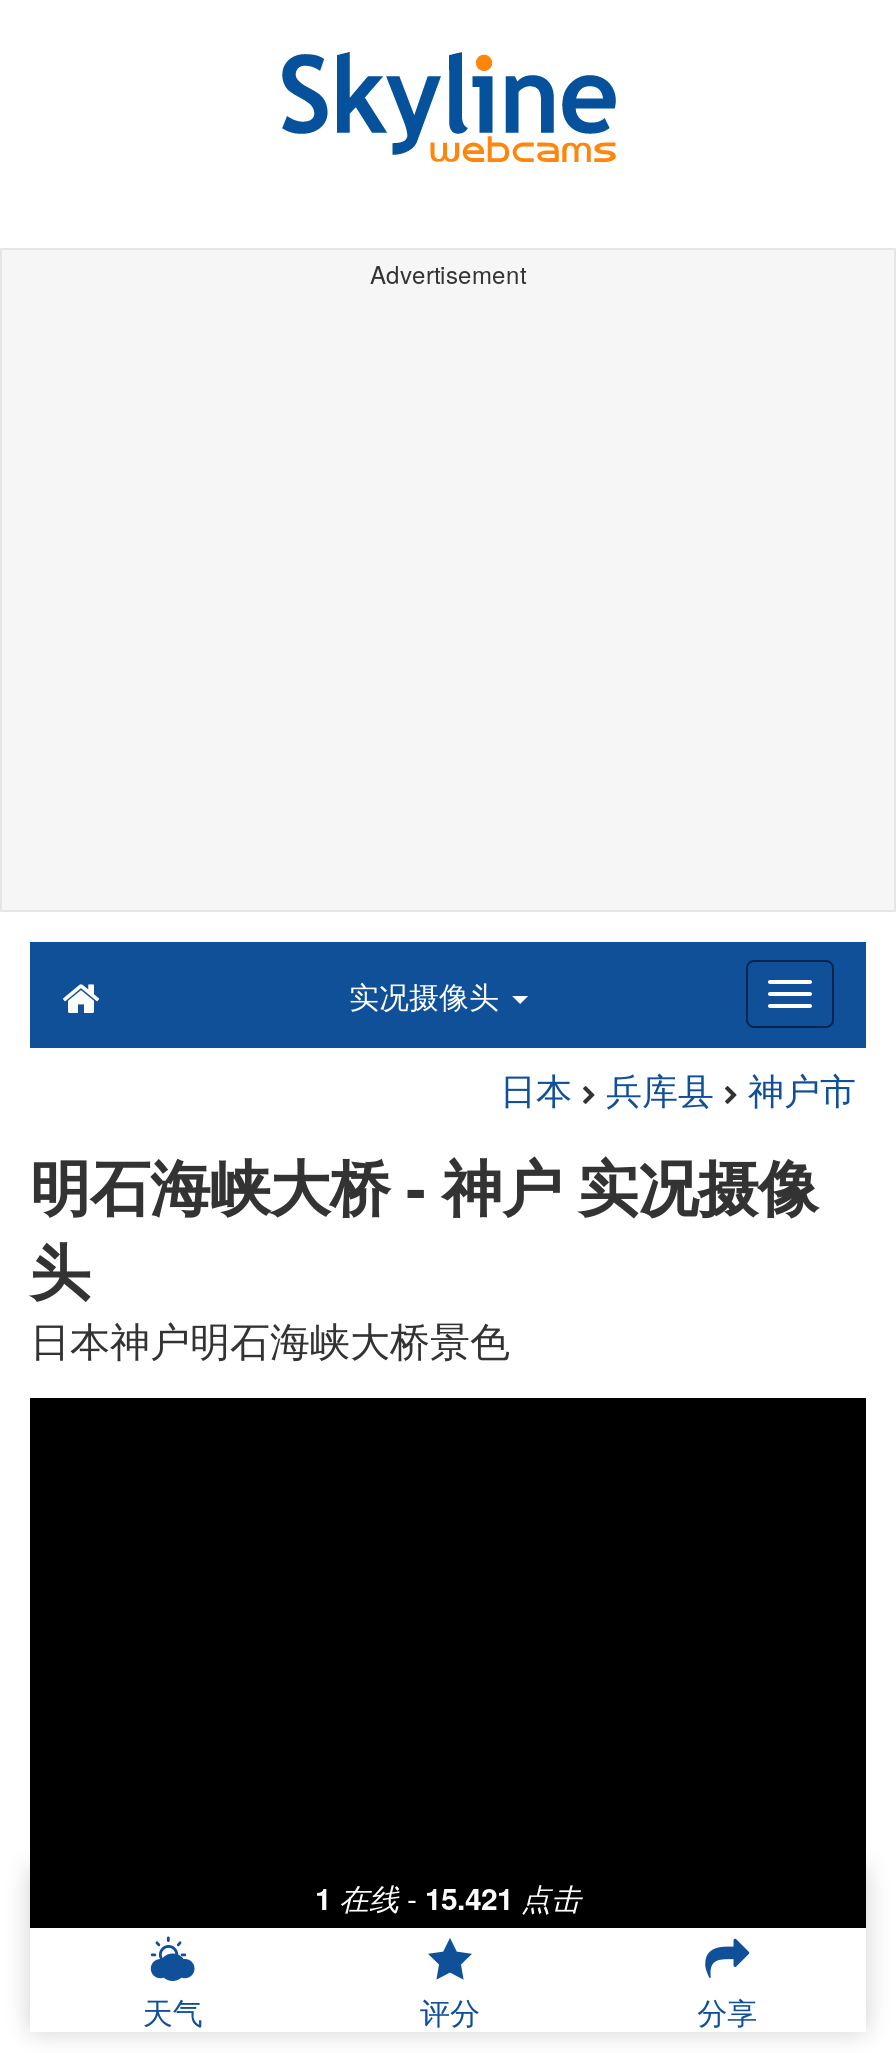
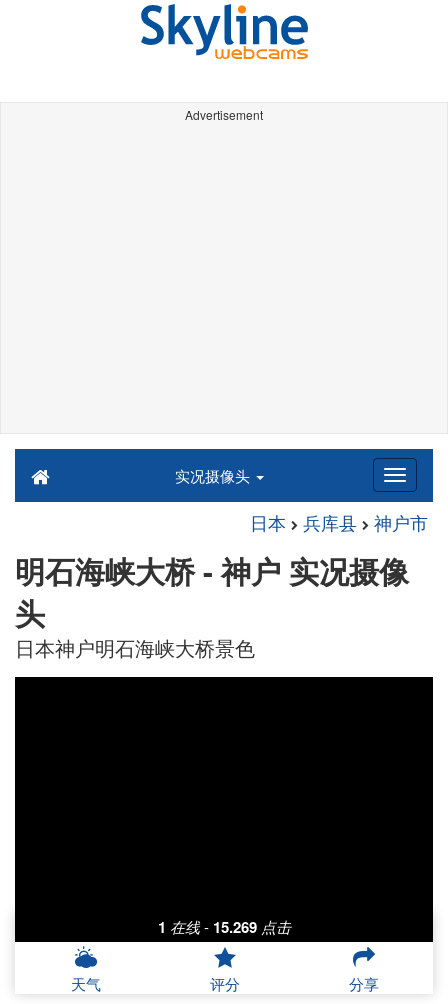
[315,1876,581,1920] 1 在线 - 15.421 点击 -> [157,916,290,938] 1 在线 - 15.269 点击

